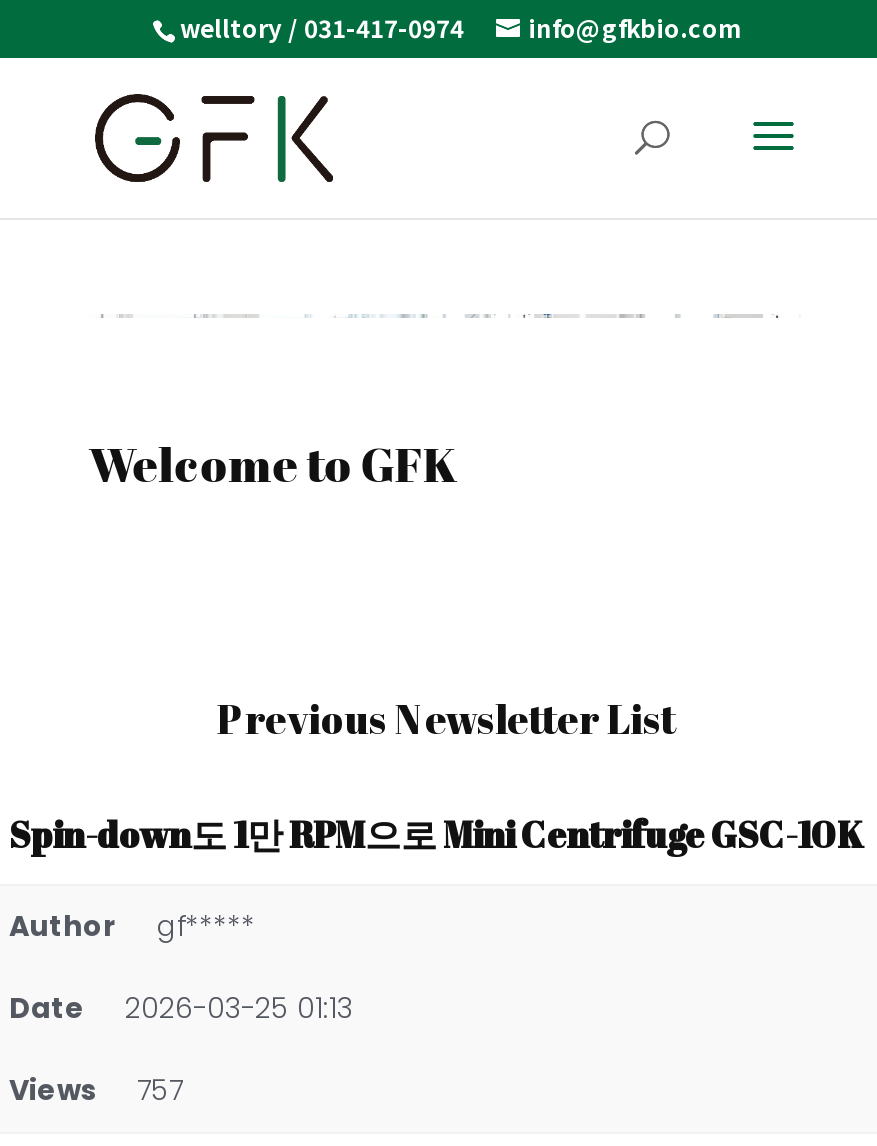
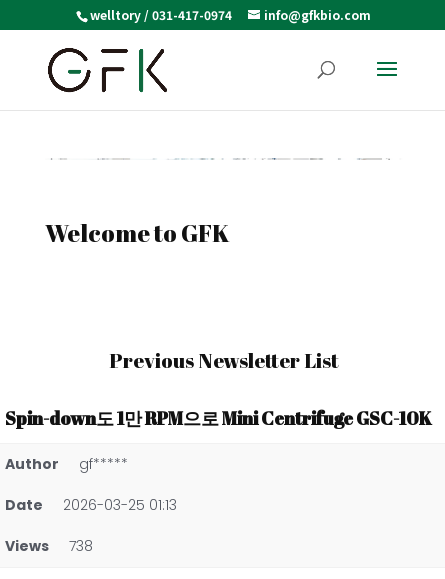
[9,1070,183,1110] Views 757 -> [5,536,93,556] Views 738

